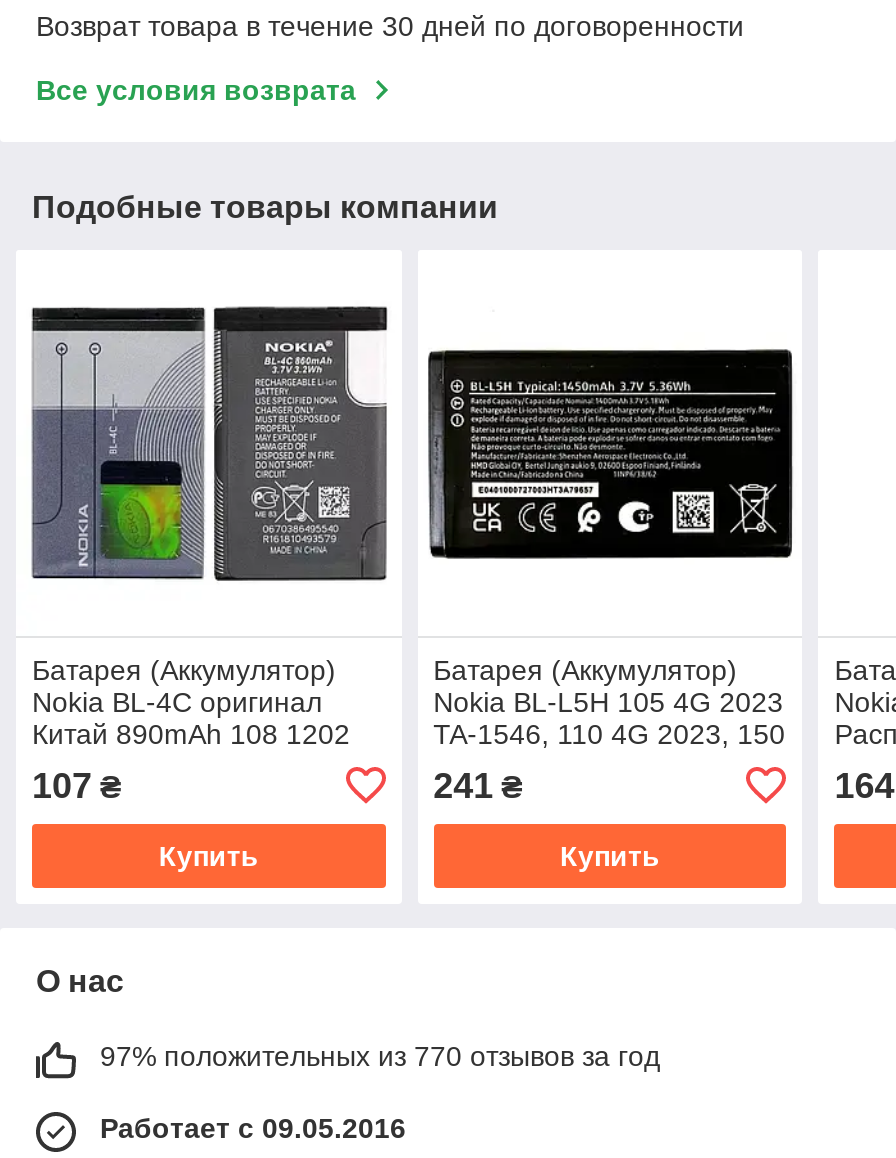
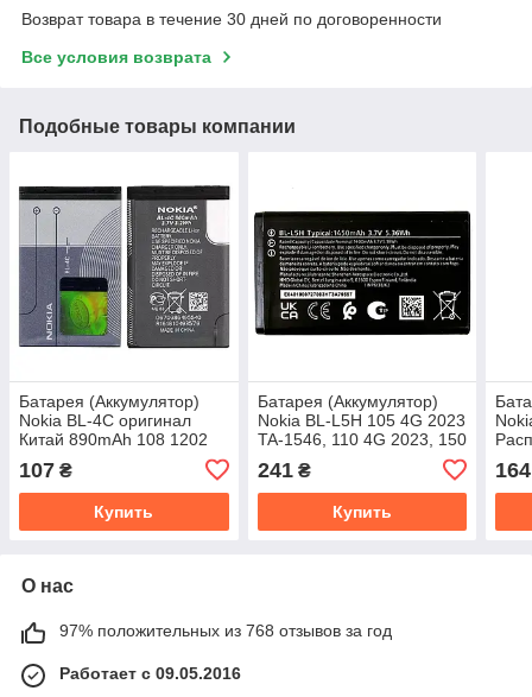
[100,1040,660,1072] 97% положительных из 770 отзывов за год -> [59,621,392,640] 97% положительных из 768 отзывов за год

